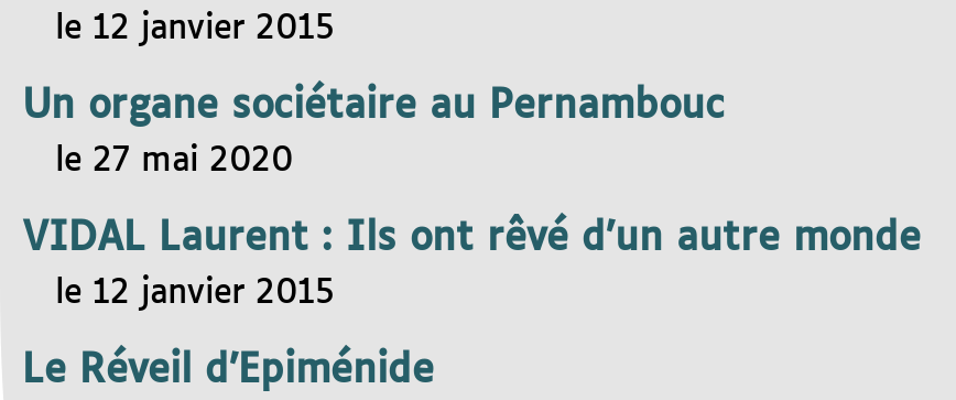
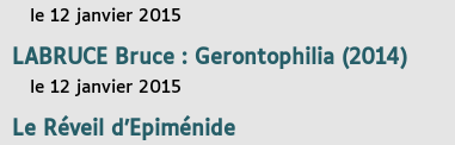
[22,87,921,259] Un organe sociétaire au Pernambouc | le 27 mai 2020 | VIDAL Laurent : Ils ont rêvé d’un autre monde -> [12,48,407,69] LABRUCE Bruce : Gerontophilia (2014)

